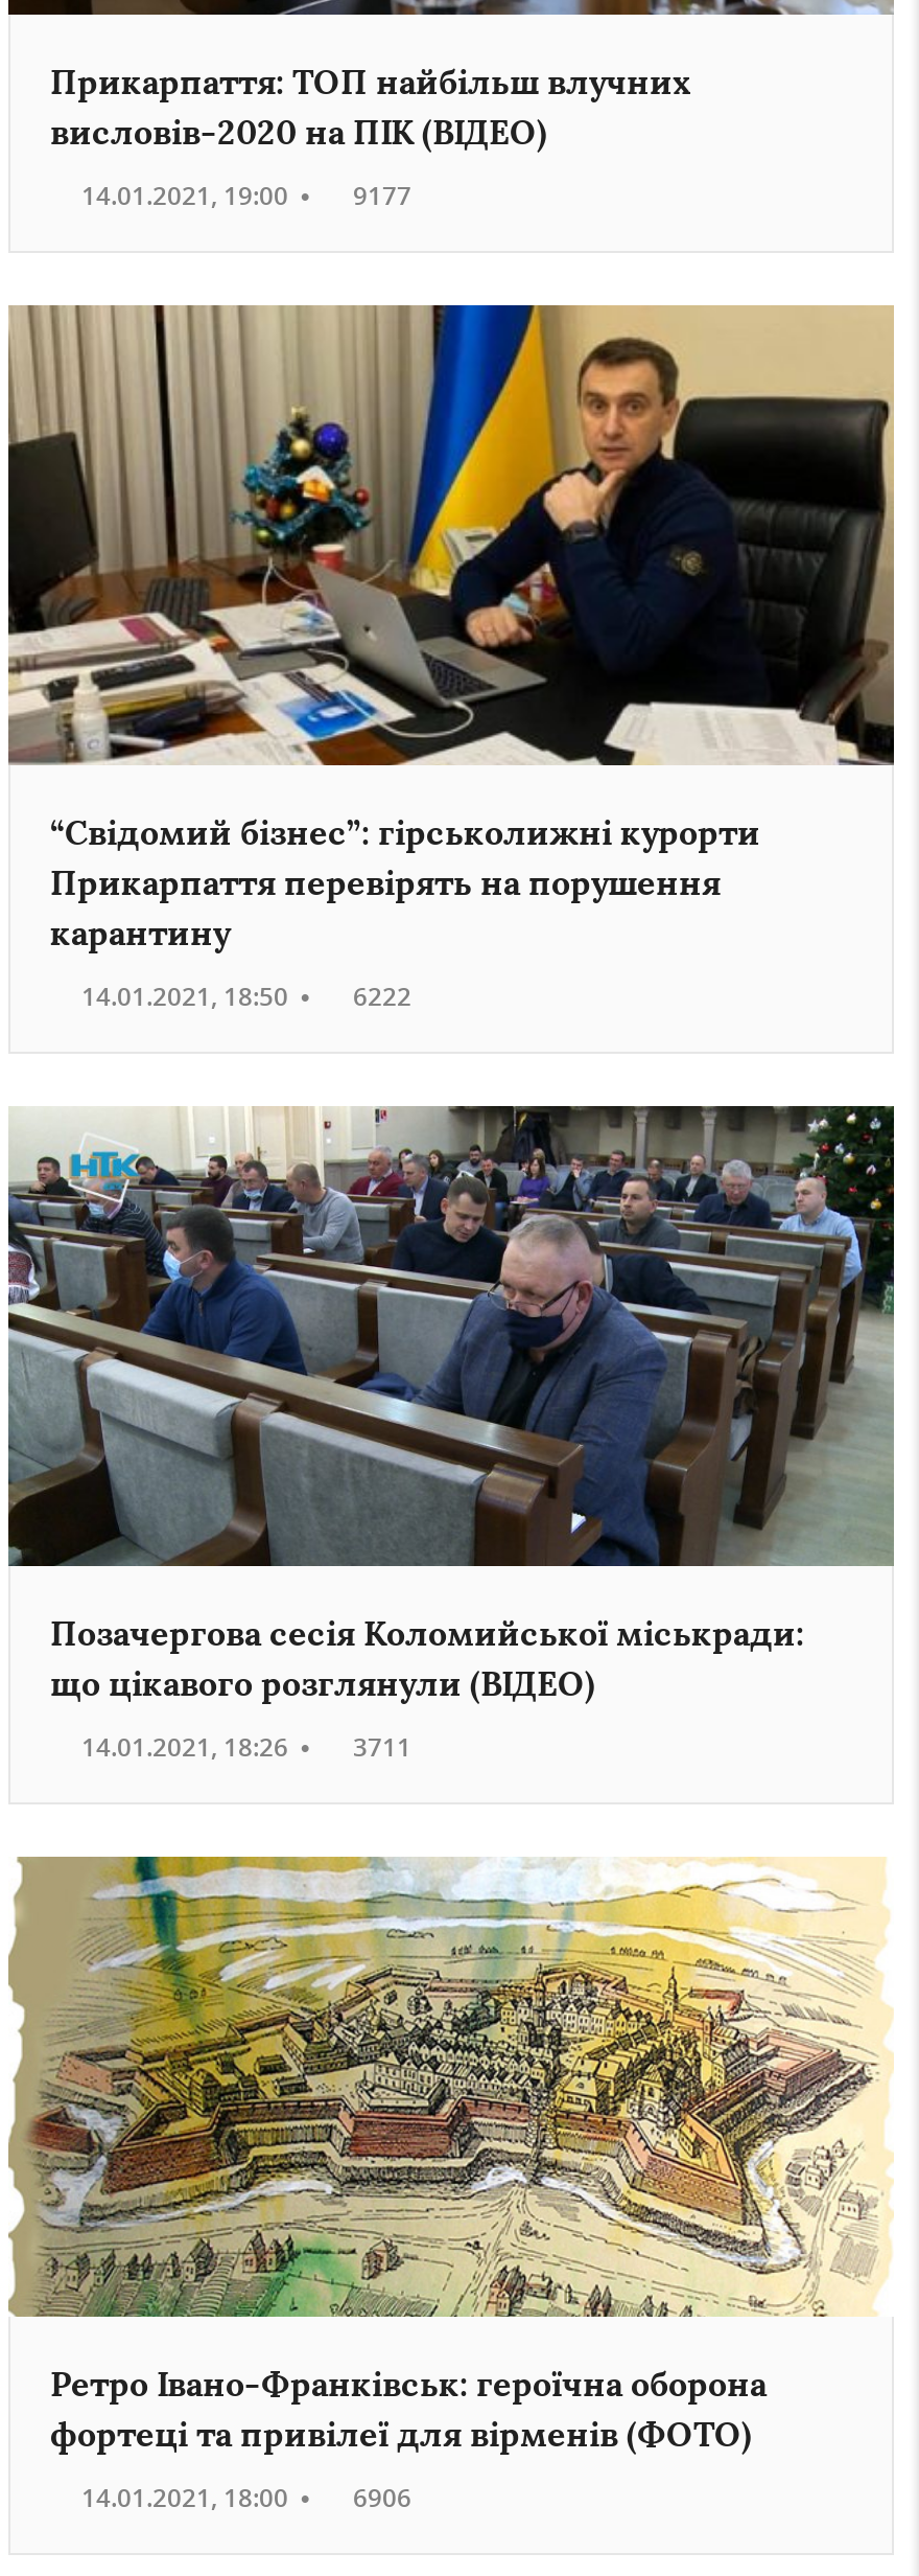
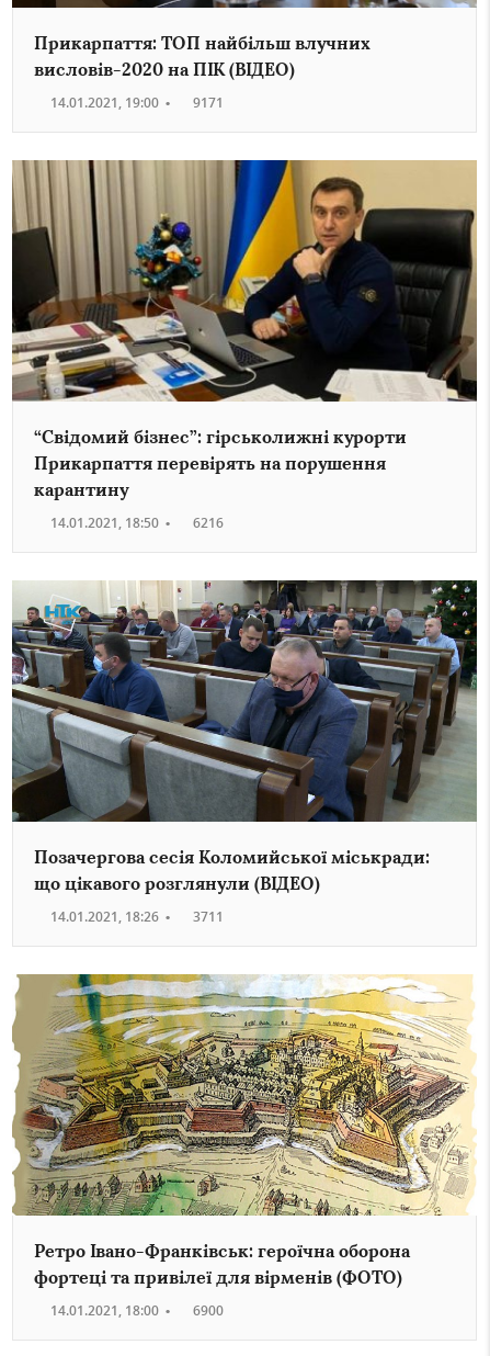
[81,179,411,214] 14.01.2021, 19:00 • 9177 -> [50,94,224,112] 14.01.2021, 19:00 • 9171
[81,980,411,1015] 14.01.2021, 18:50 • 6222 -> [50,514,224,533] 14.01.2021, 18:50 • 6216
[81,2481,411,2516] 14.01.2021, 18:00 • 6906 -> [50,1302,224,1320] 14.01.2021, 18:00 • 6900

